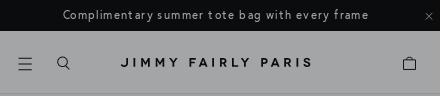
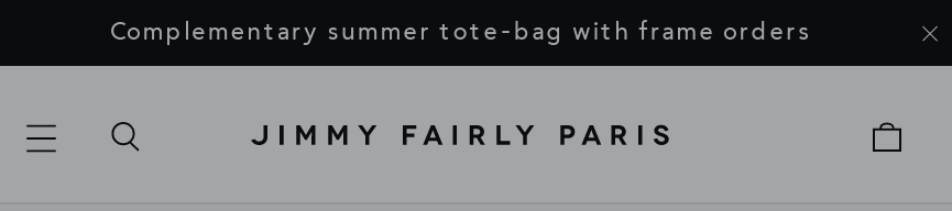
[63,7,369,22] Complimentary summer tote bag with every frame -> [110,13,812,46] Complementary summer tote-bag with frame orders

